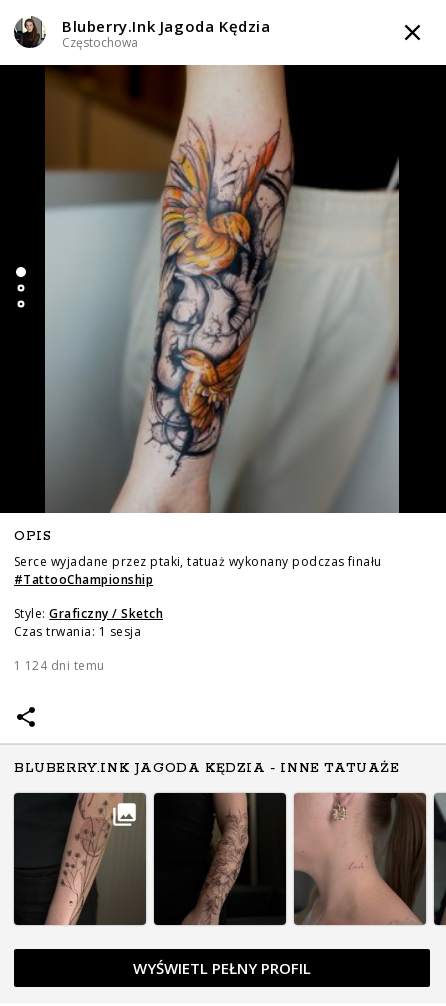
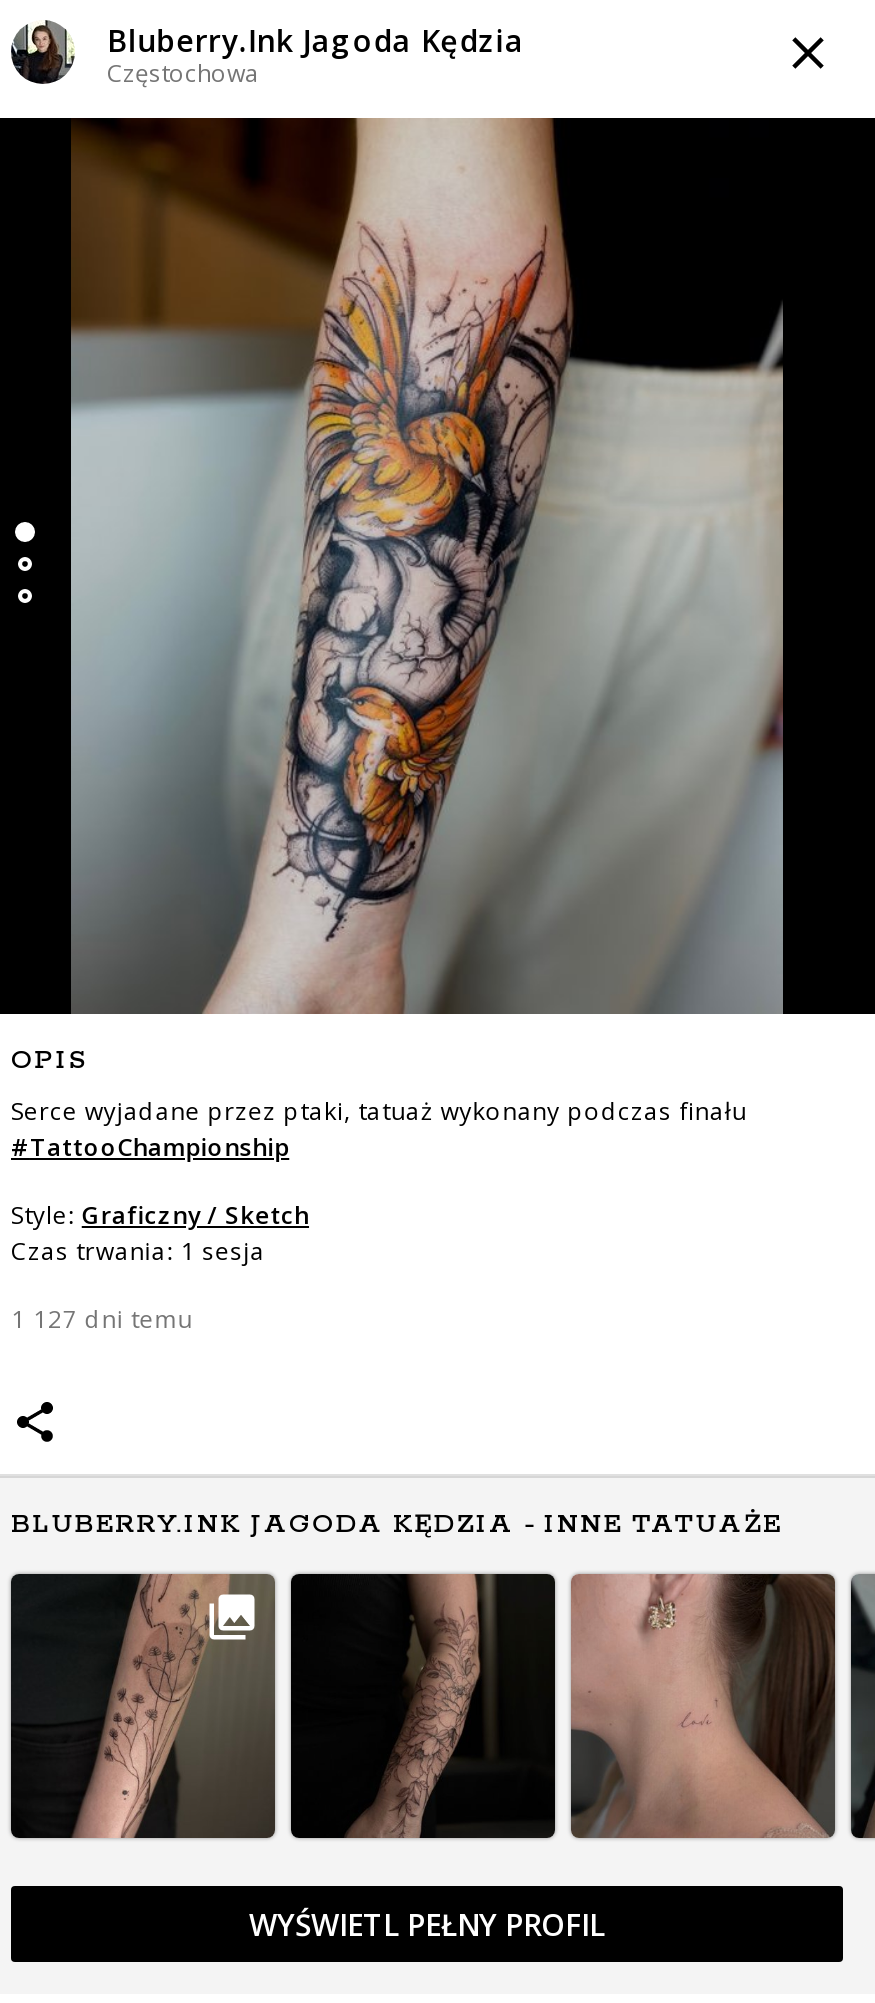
[14,657,105,674] 1 124 dni temu -> [11,1302,192,1336] 1 127 dni temu

